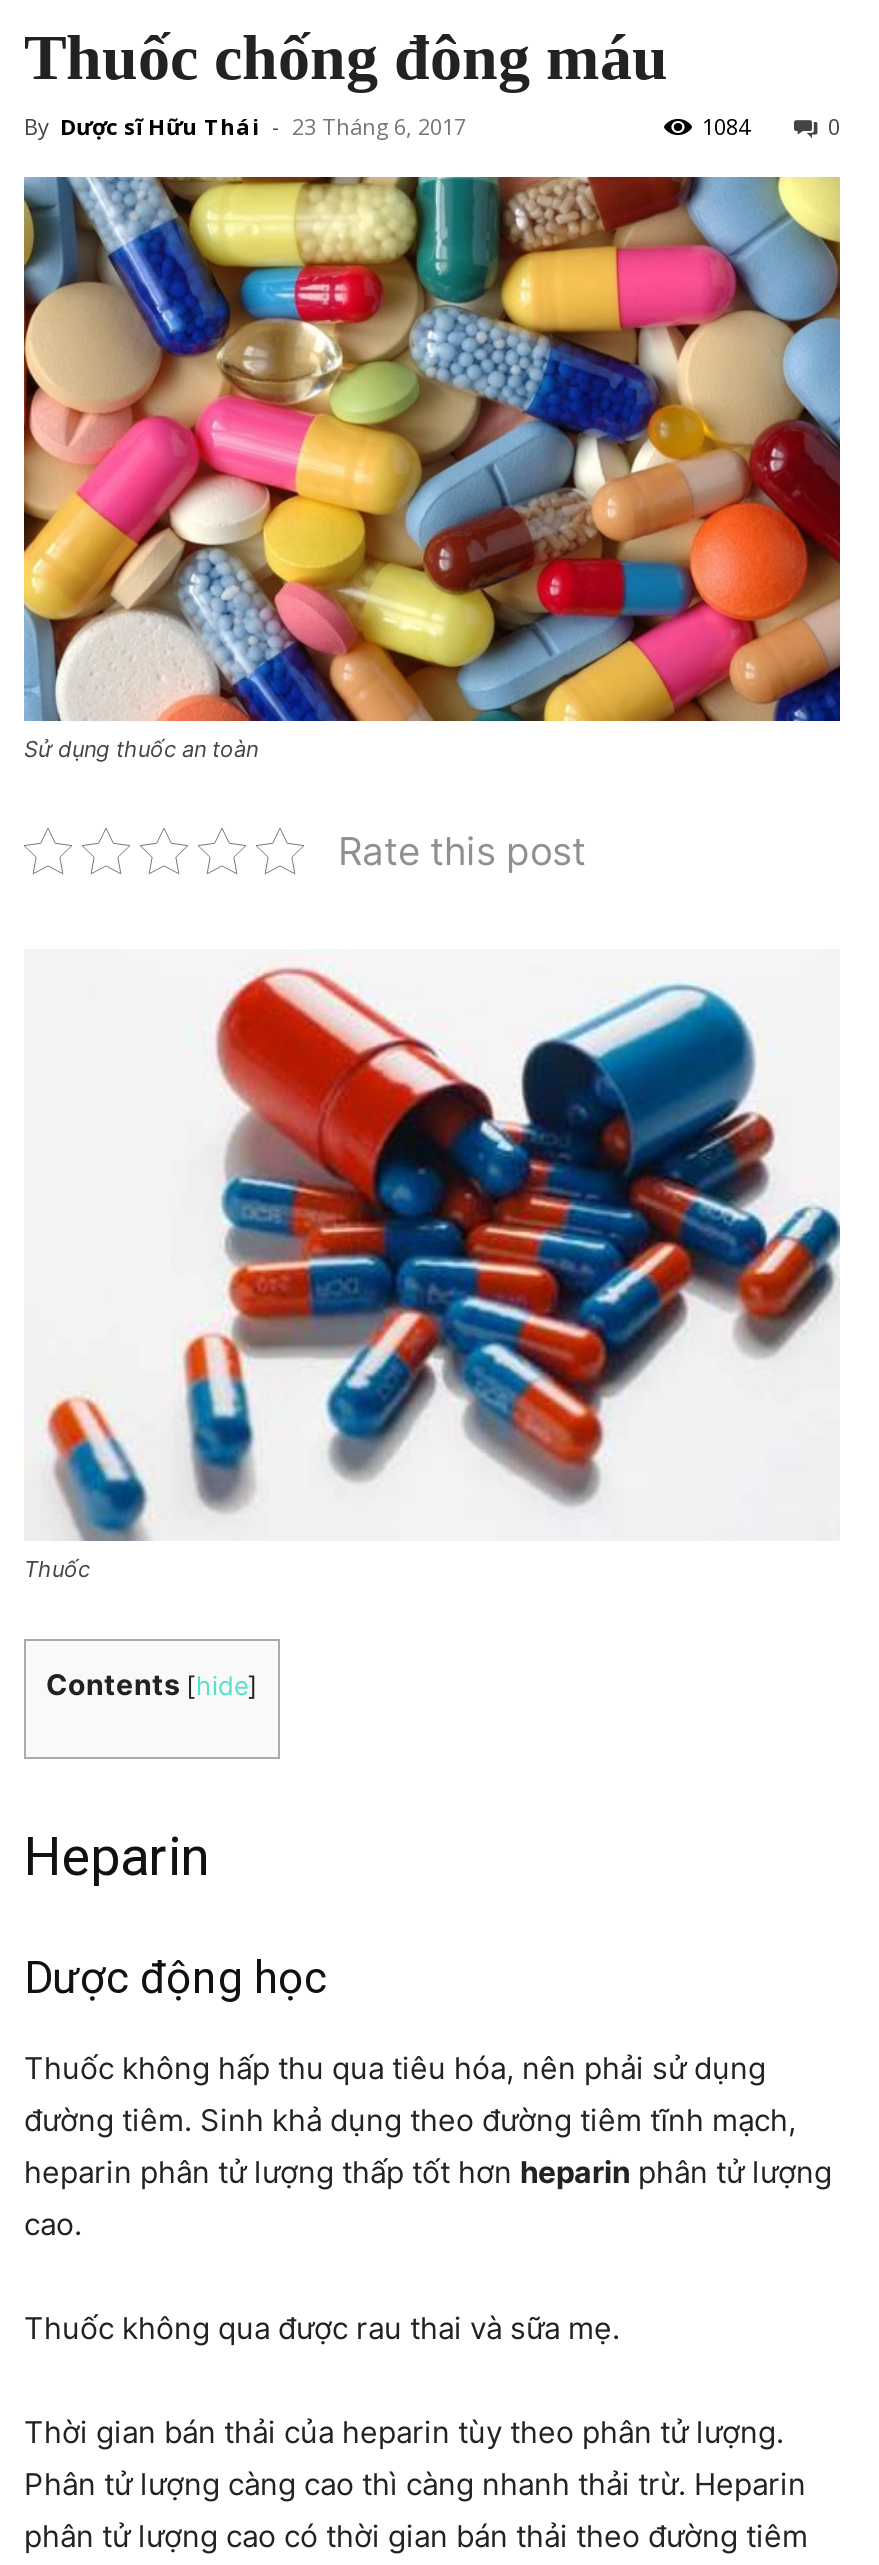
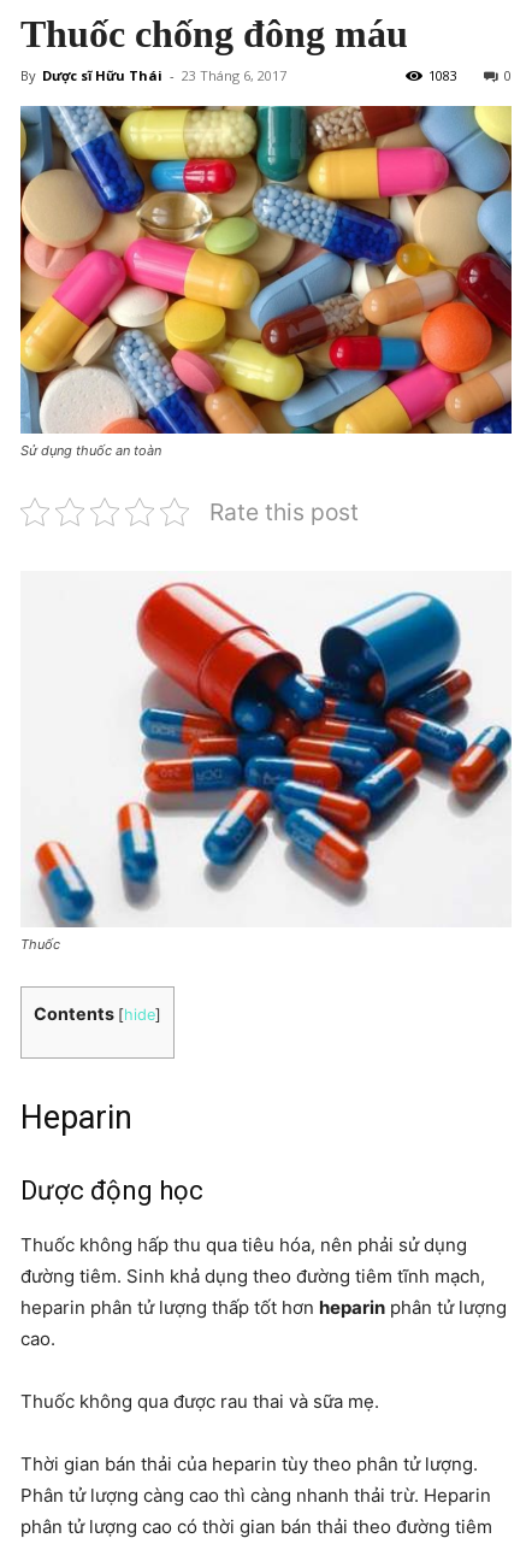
[702,111,750,141] 1084 -> [428,66,457,84] 1083

